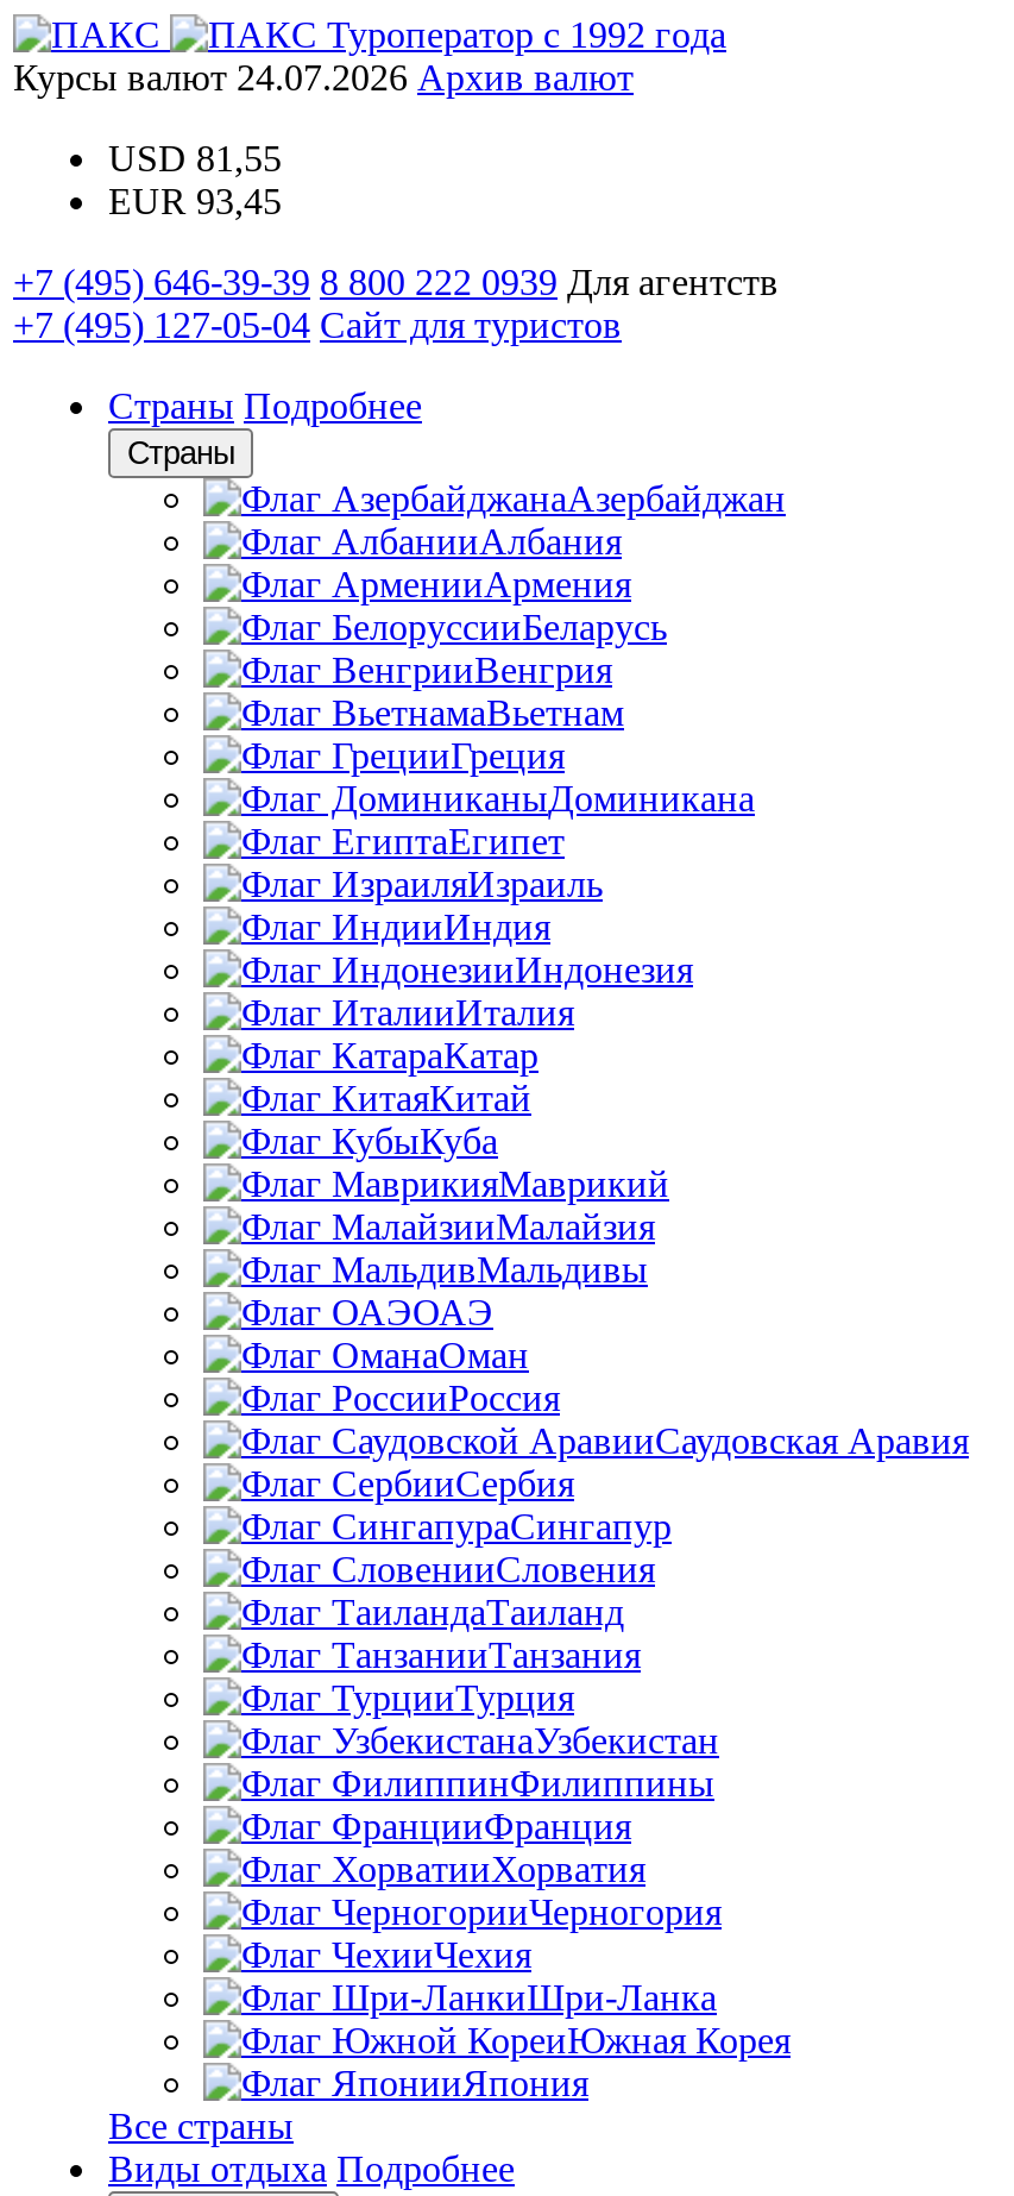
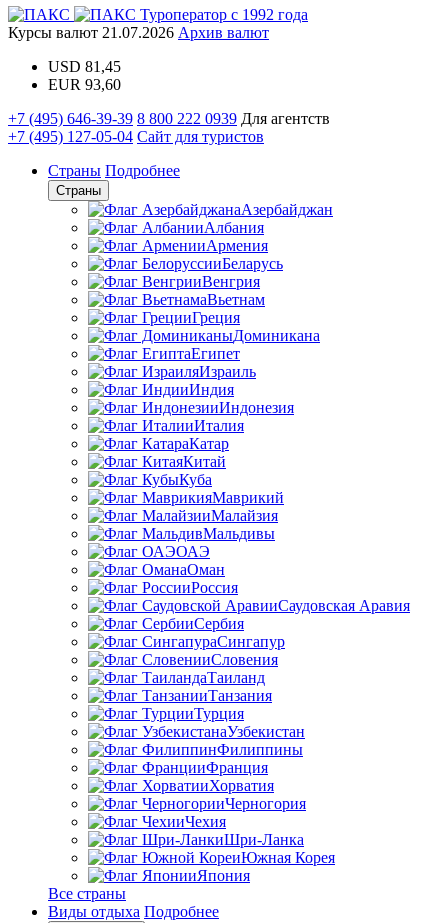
[13,57,634,98] Курсы валют 24.07.2026 Архив валют -> [8,24,269,41] Курсы валют 21.07.2026 Архив валют
[108,138,282,178] USD 81,55 -> [48,58,121,75] USD 81,45
[108,181,282,221] EUR 93,45 -> [48,76,121,93] EUR 93,60

